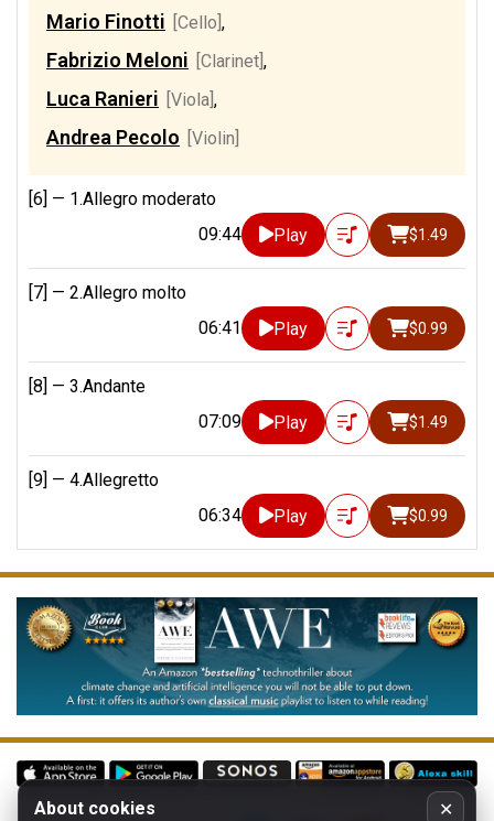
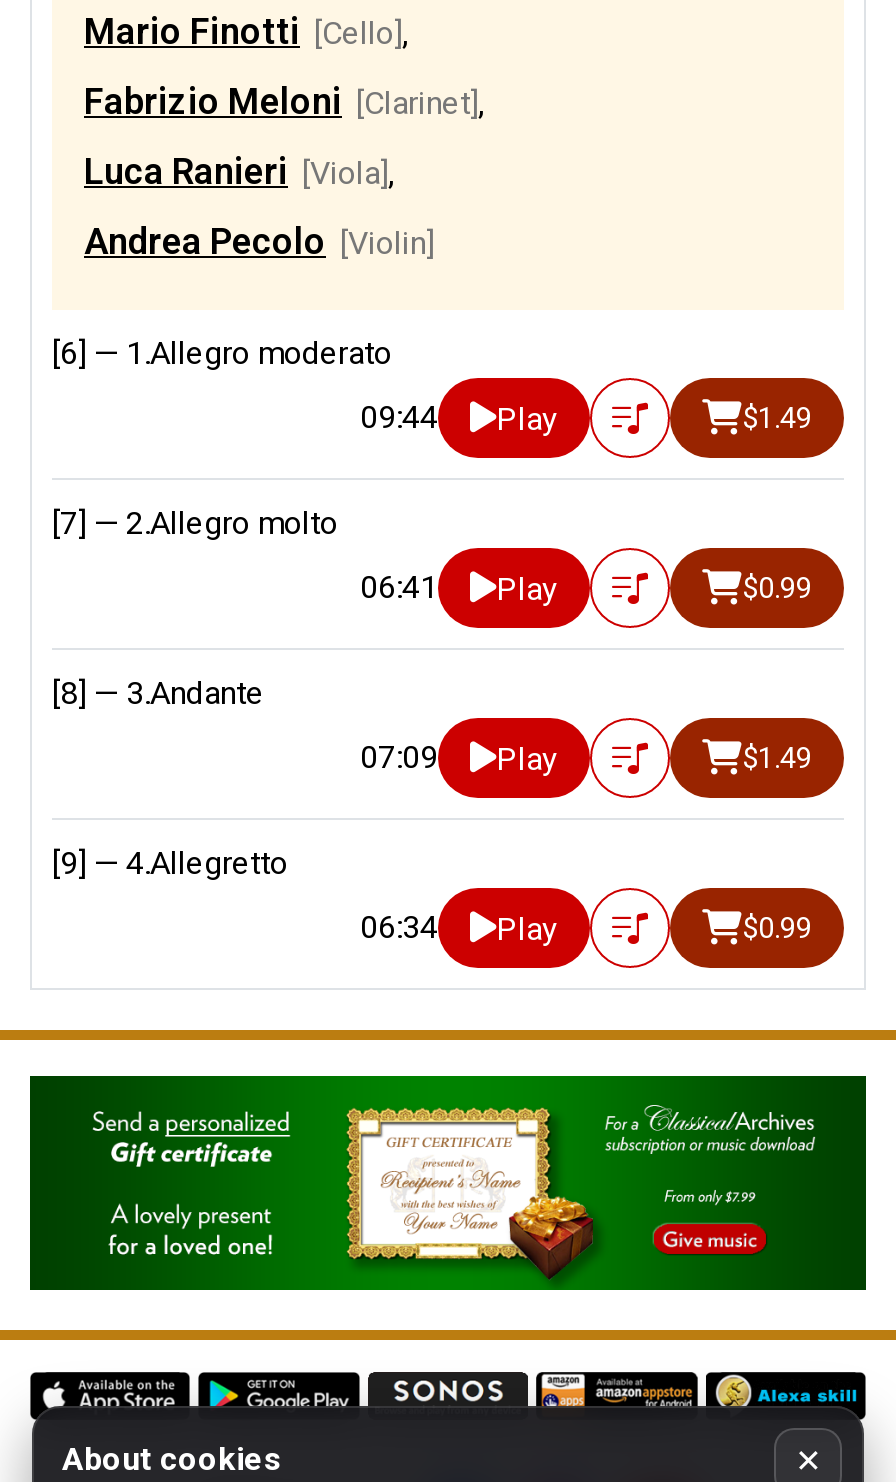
[15,596,479,716] [image] -> [28,1074,868,1292] [image]

